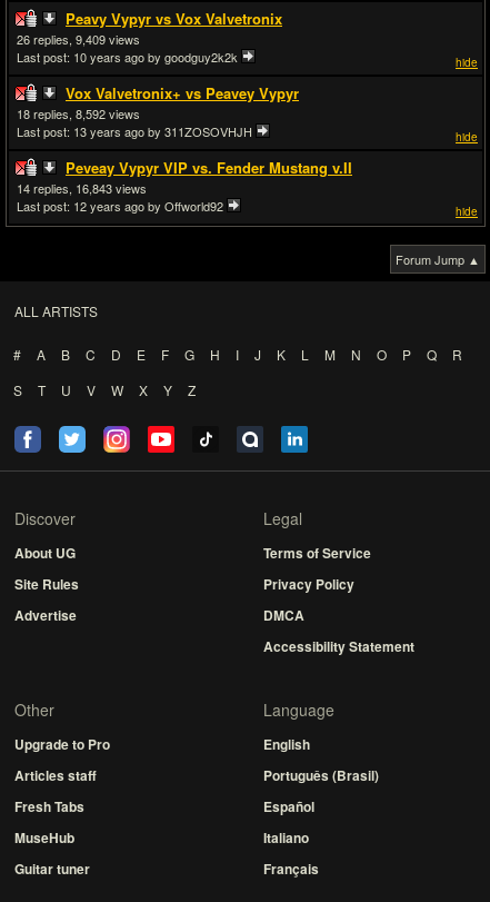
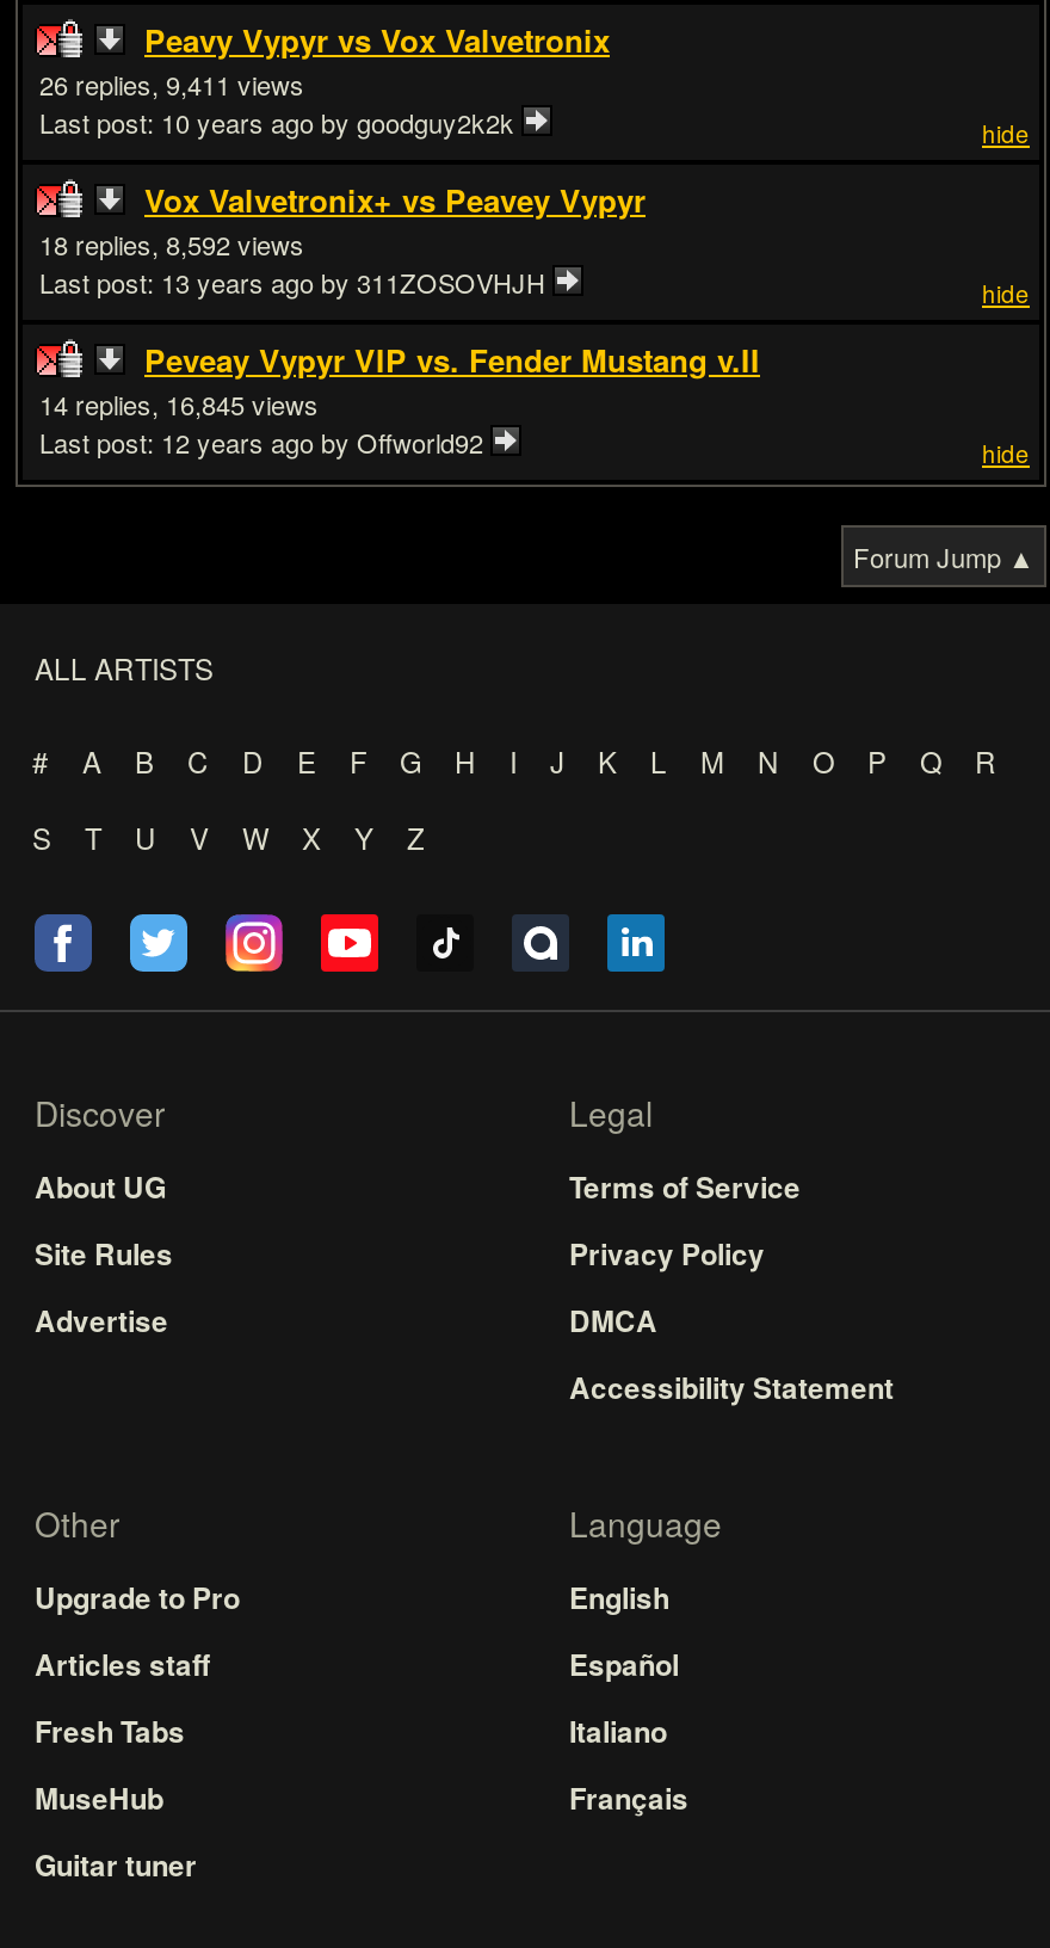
[76,30,106,48] 9,409 -> [166,64,230,103] 9,411
[76,179,112,197] 16,843 -> [166,384,245,423] 16,845
[263,765,379,785] Português (Brasil) -> none
moved [263,796,319,879] -> [569,1642,688,1819]: Español | Italiano | Français

